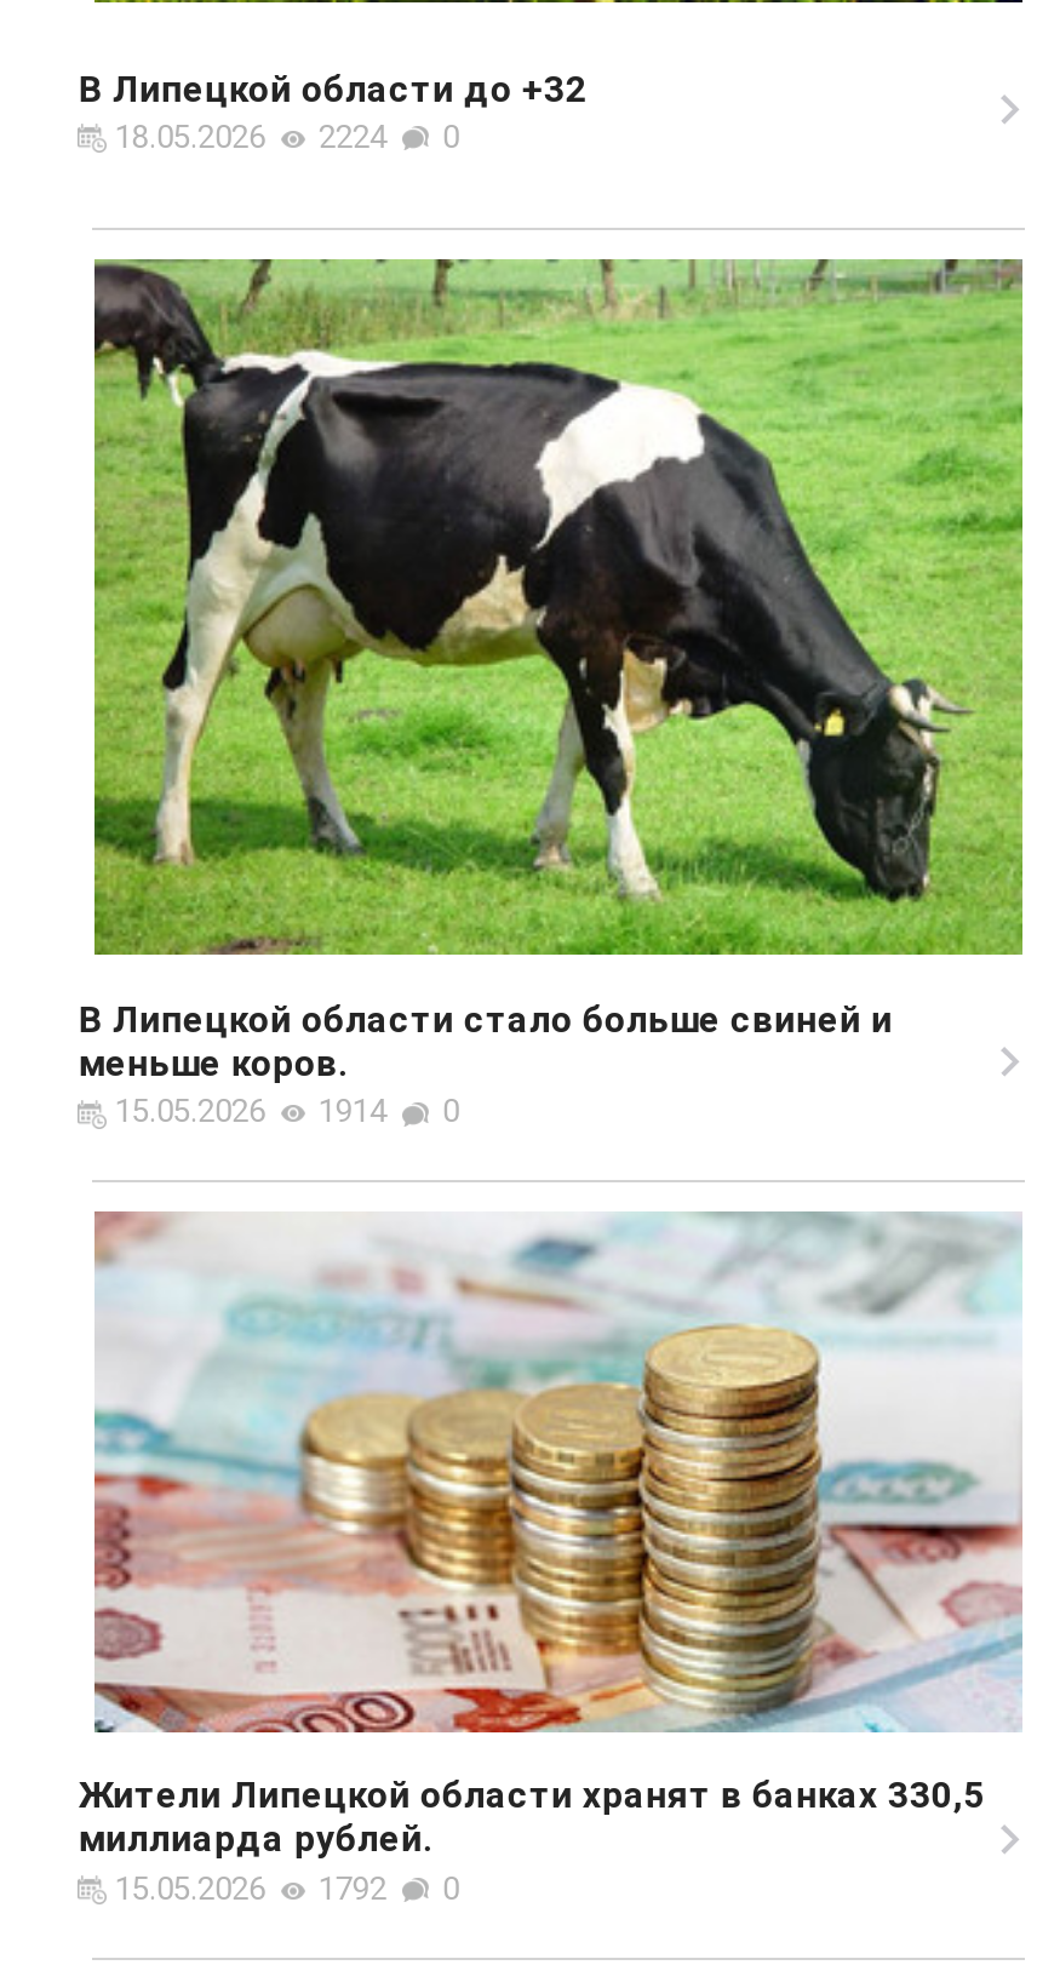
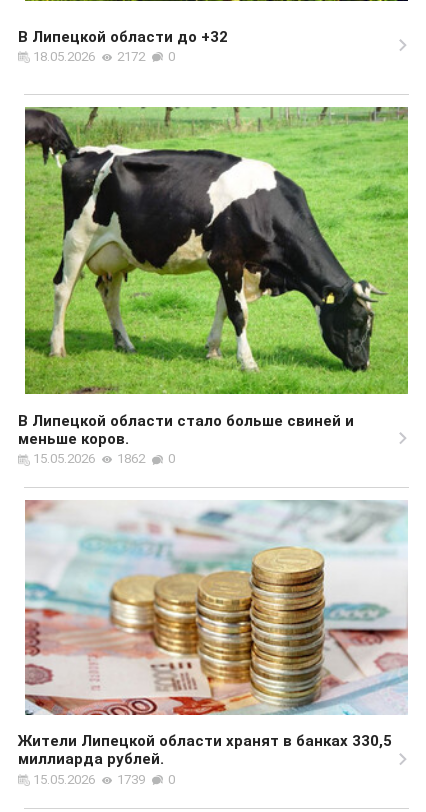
[115,118,459,155] 18.05.2026 2224 0 -> [33,49,175,64] 18.05.2026 2172 0
[115,1093,459,1130] 15.05.2026 1914 0 -> [33,451,175,466] 15.05.2026 1862 0
[115,1870,459,1906] 15.05.2026 1792 0 -> [33,772,175,787] 15.05.2026 1739 0

